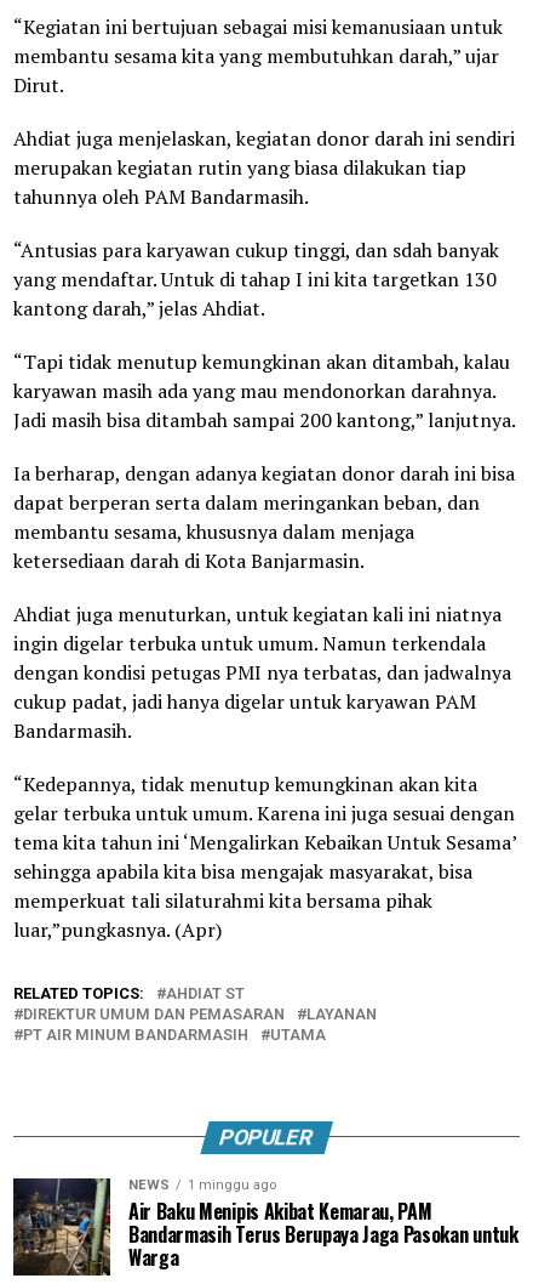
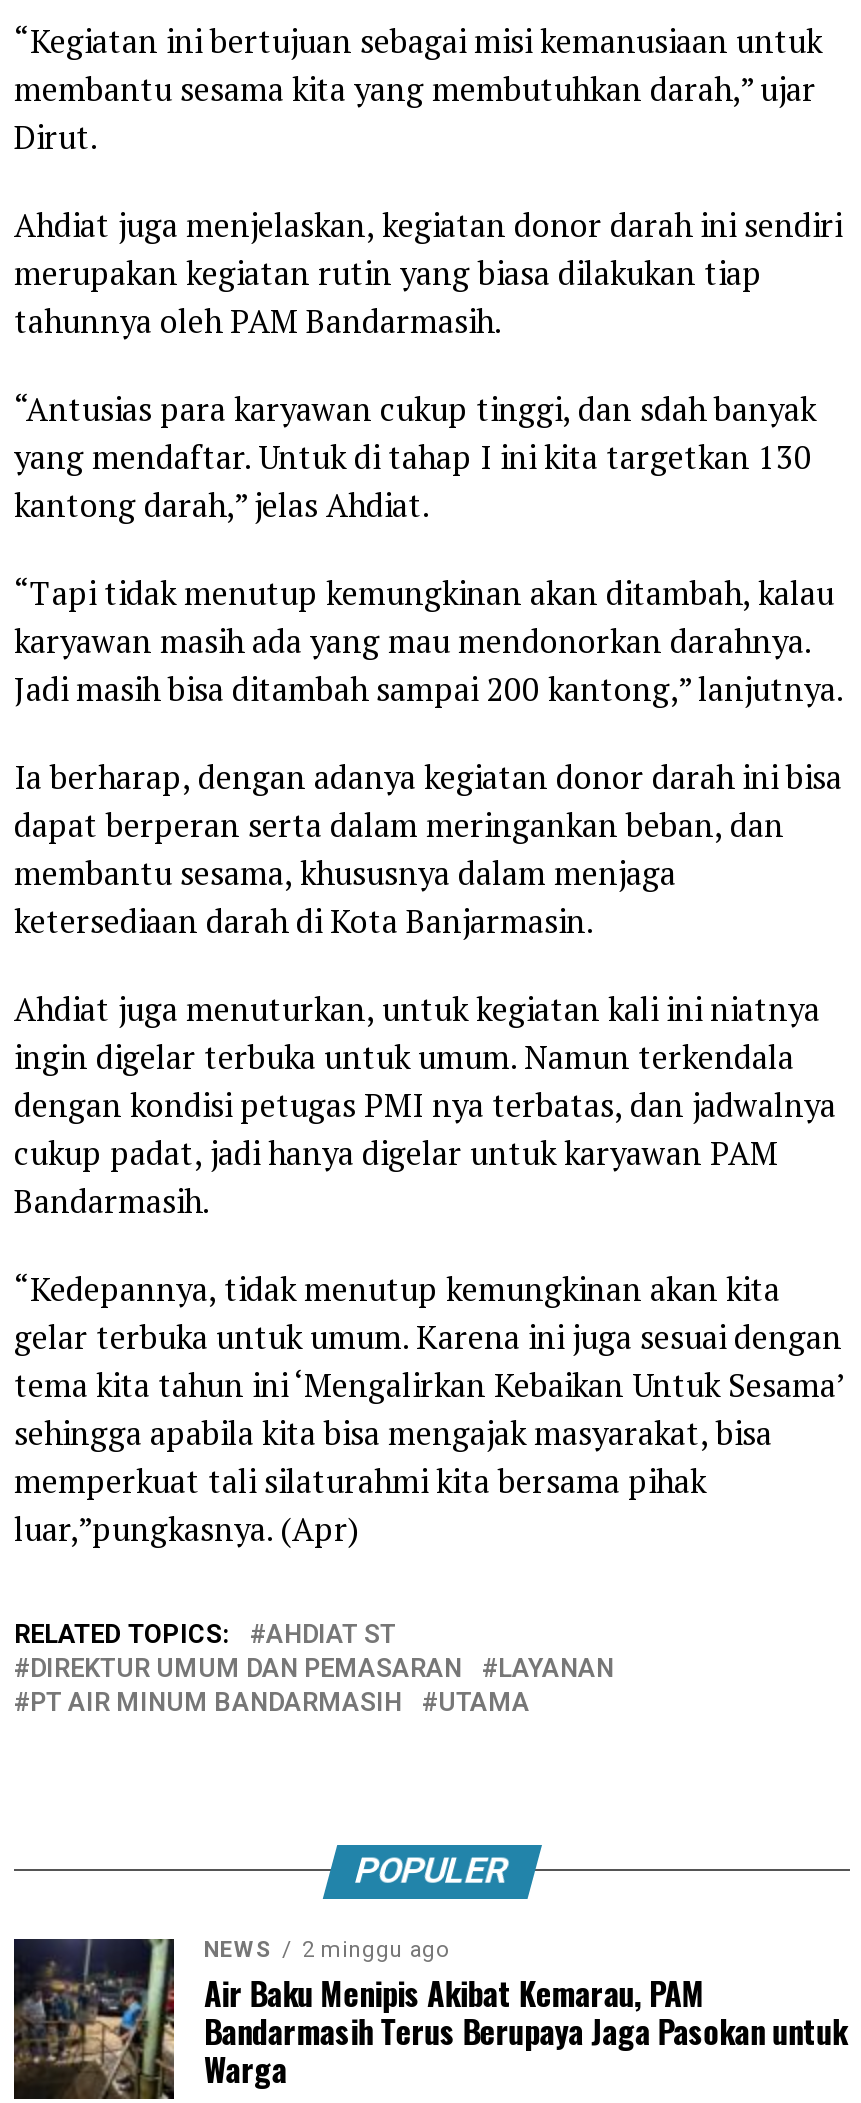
[128,1177,276,1193] NEWS 1 minggu ago -> [204,1937,448,1963] NEWS 2 minggu ago

